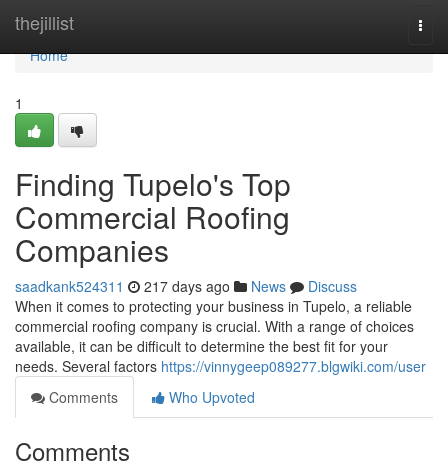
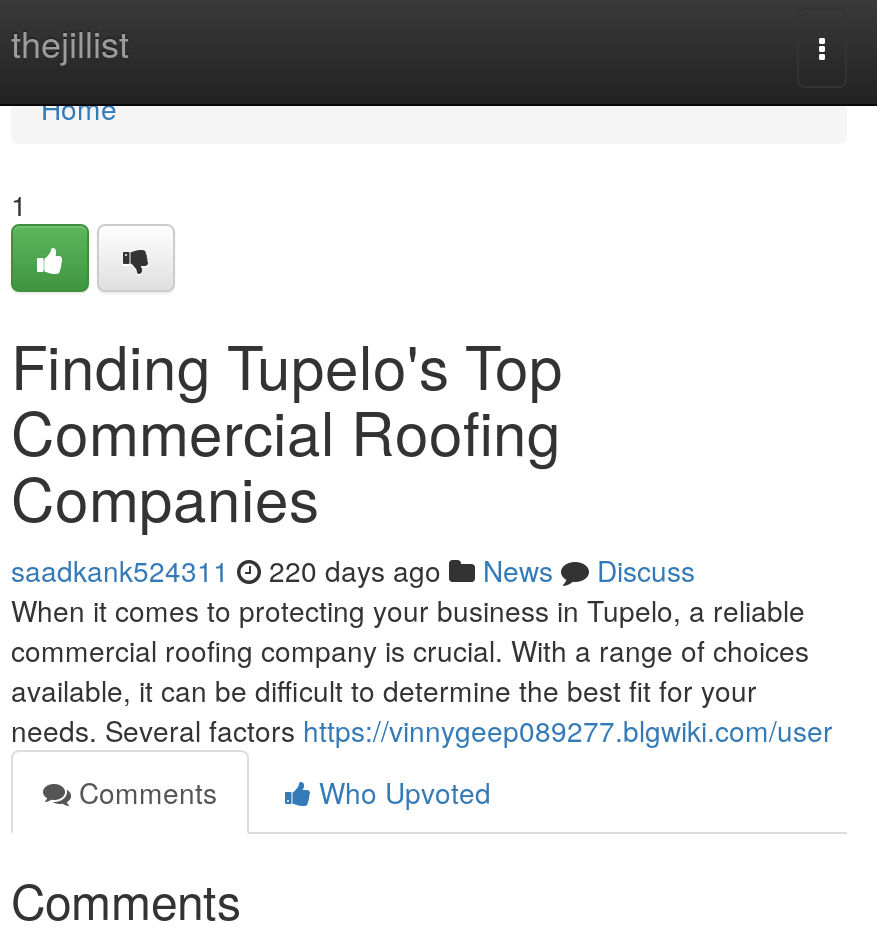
[15,276,357,296] saadkank524311 217 days ago News Discuss -> [11,550,695,590] saadkank524311 220 days ago News Discuss

